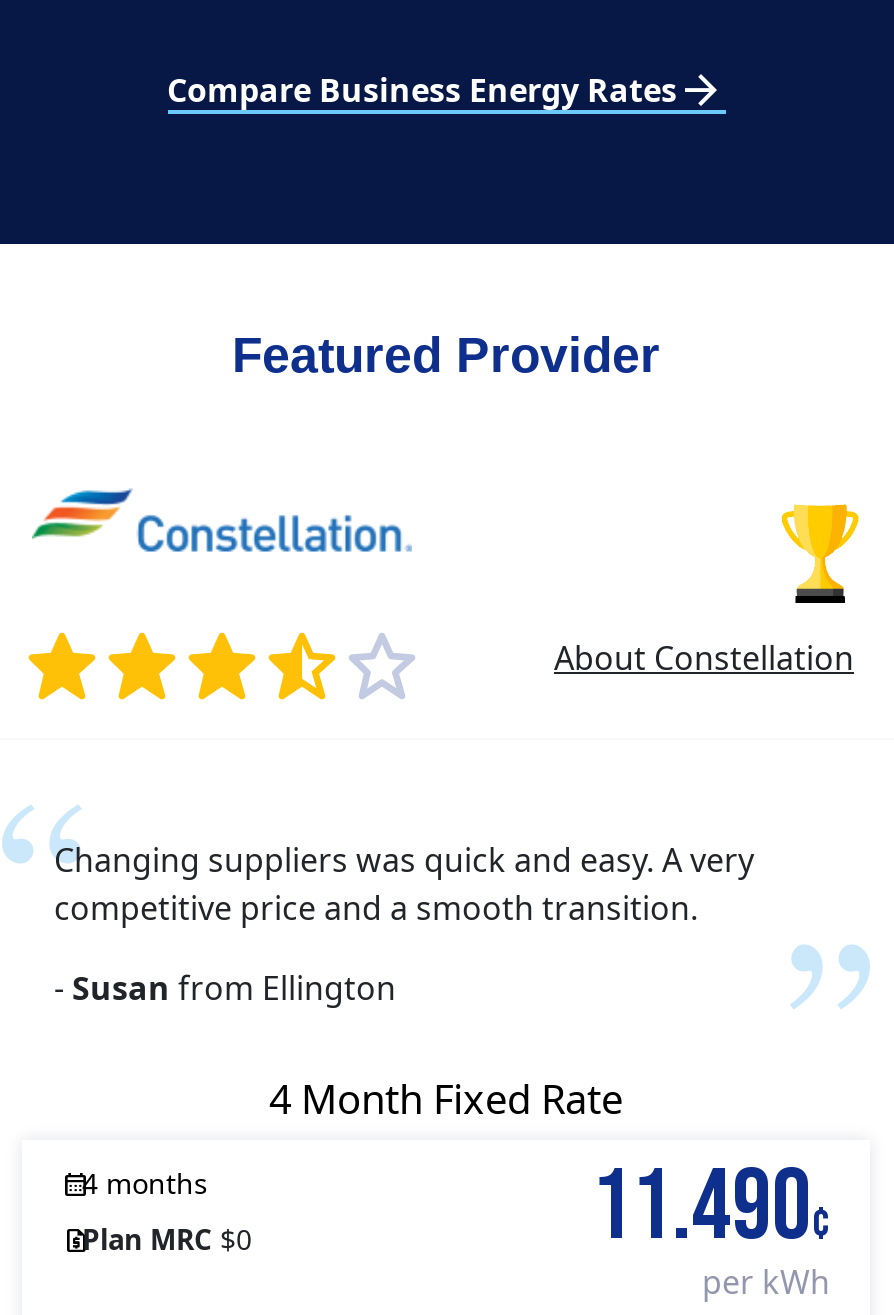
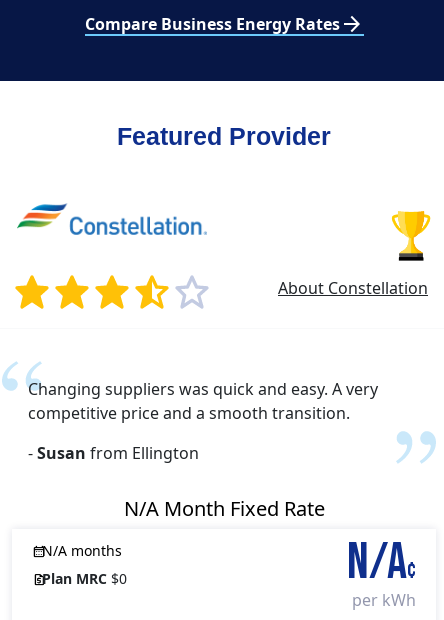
[269,1072,623,1126] 4 Month Fixed Rate -> [123,495,324,522] N/A Month Fixed Rate
[592,1148,830,1268] 11.490¢ -> [347,533,416,593] N/A¢
[82,1164,208,1202] 4 months -> [42,541,122,560] N/A months

